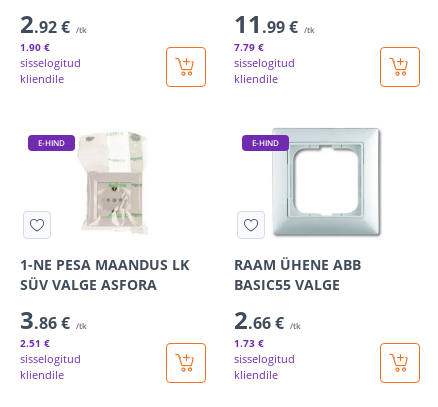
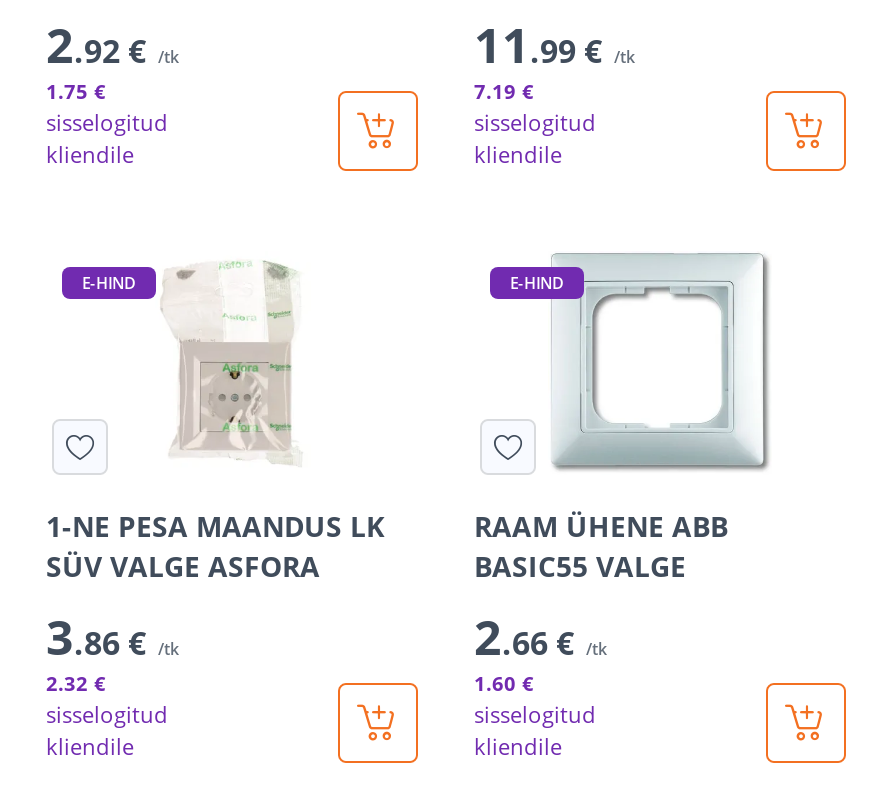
[20,40,50,54] 1.90 € -> [46,77,106,105] 1.75 €
[234,40,264,54] 7.79 € -> [474,77,534,105] 7.19 €
[20,336,50,350] 2.51 € -> [46,669,106,697] 2.32 €
[234,336,264,350] 1.73 € -> [474,669,534,697] 1.60 €

